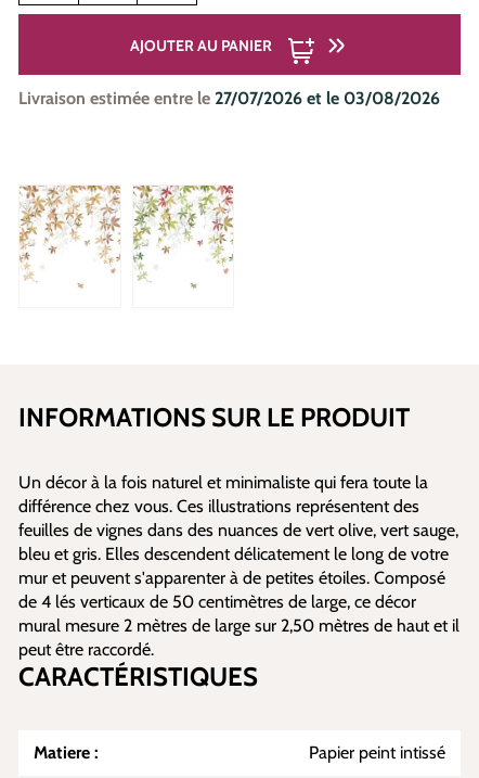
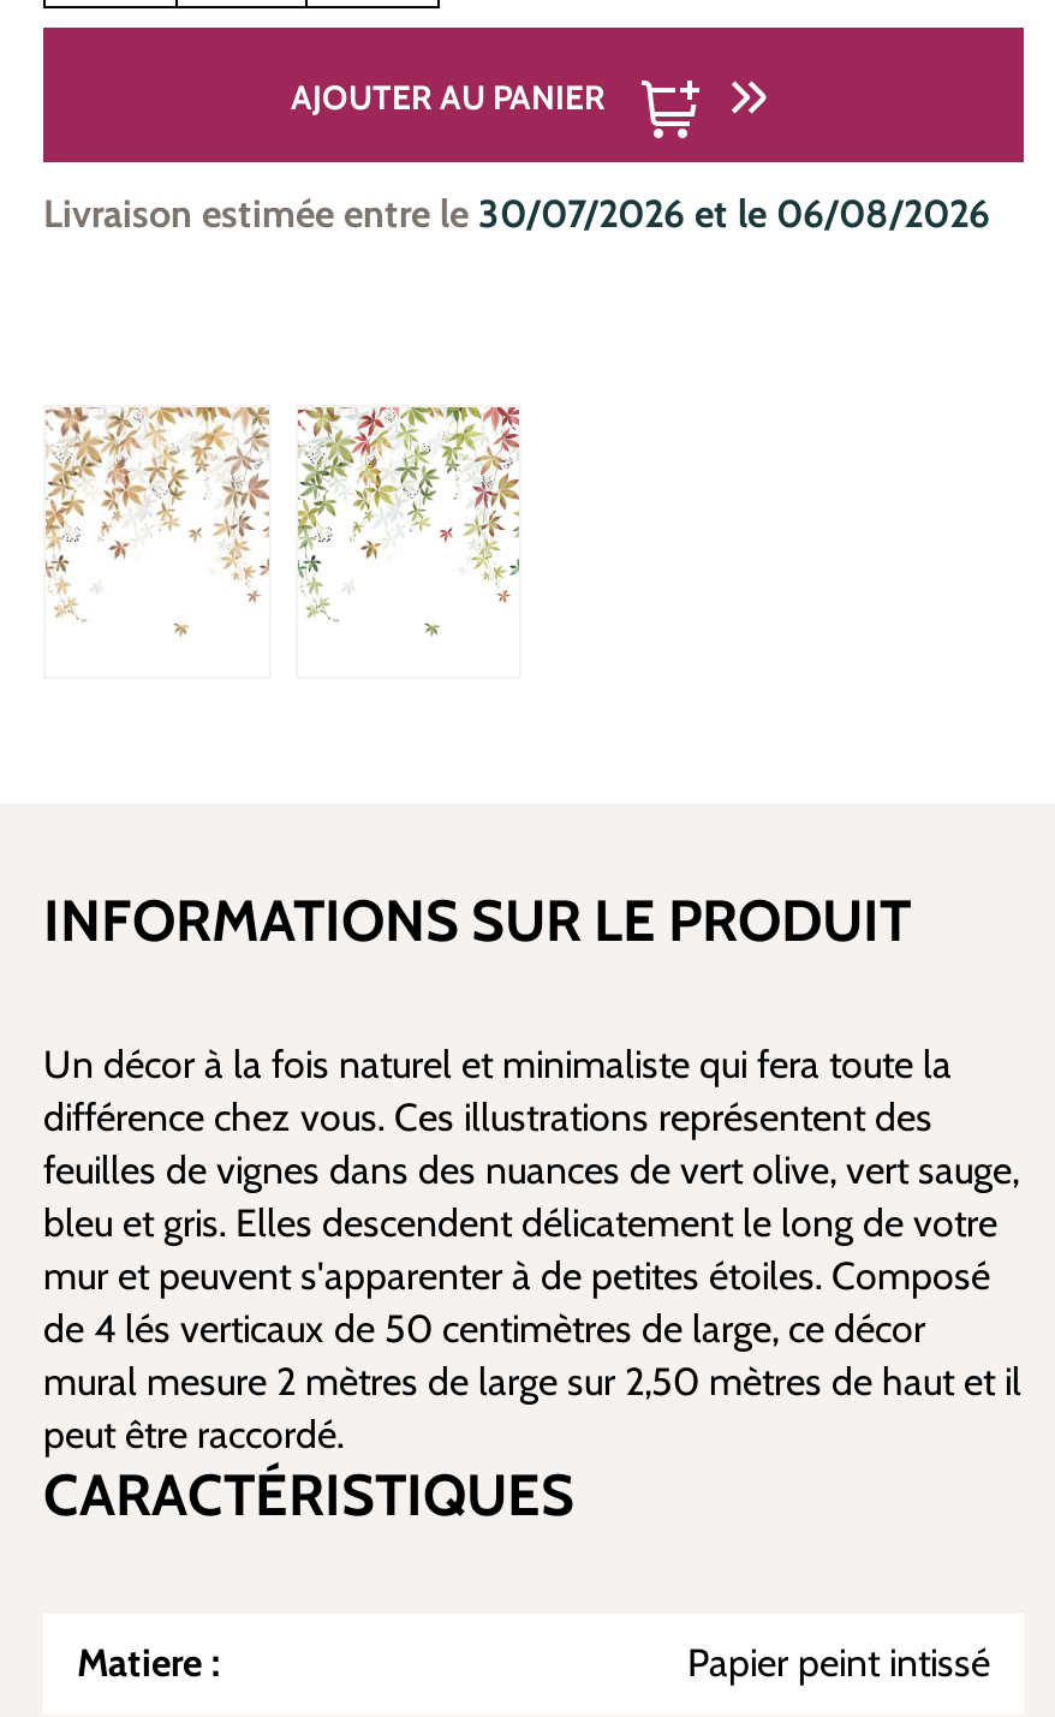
[18,88,440,109] Livraison estimée entre le 27/07/2026 et le 03/08/2026 -> [43,191,990,237] Livraison estimée entre le 30/07/2026 et le 06/08/2026

